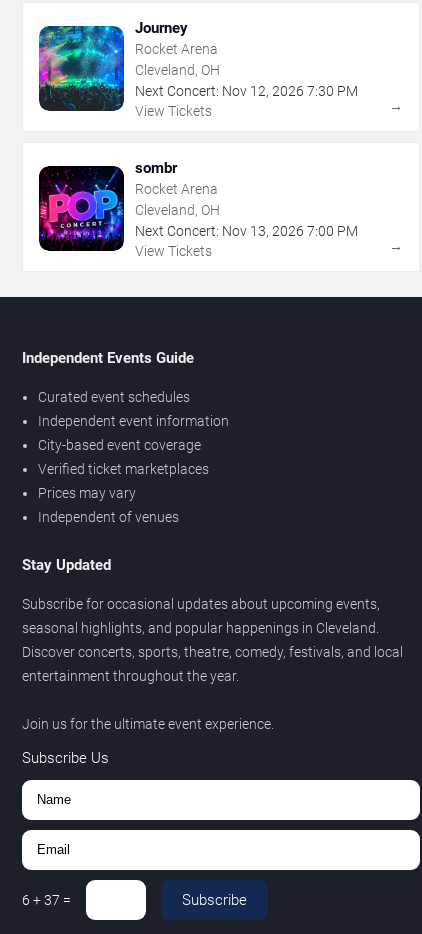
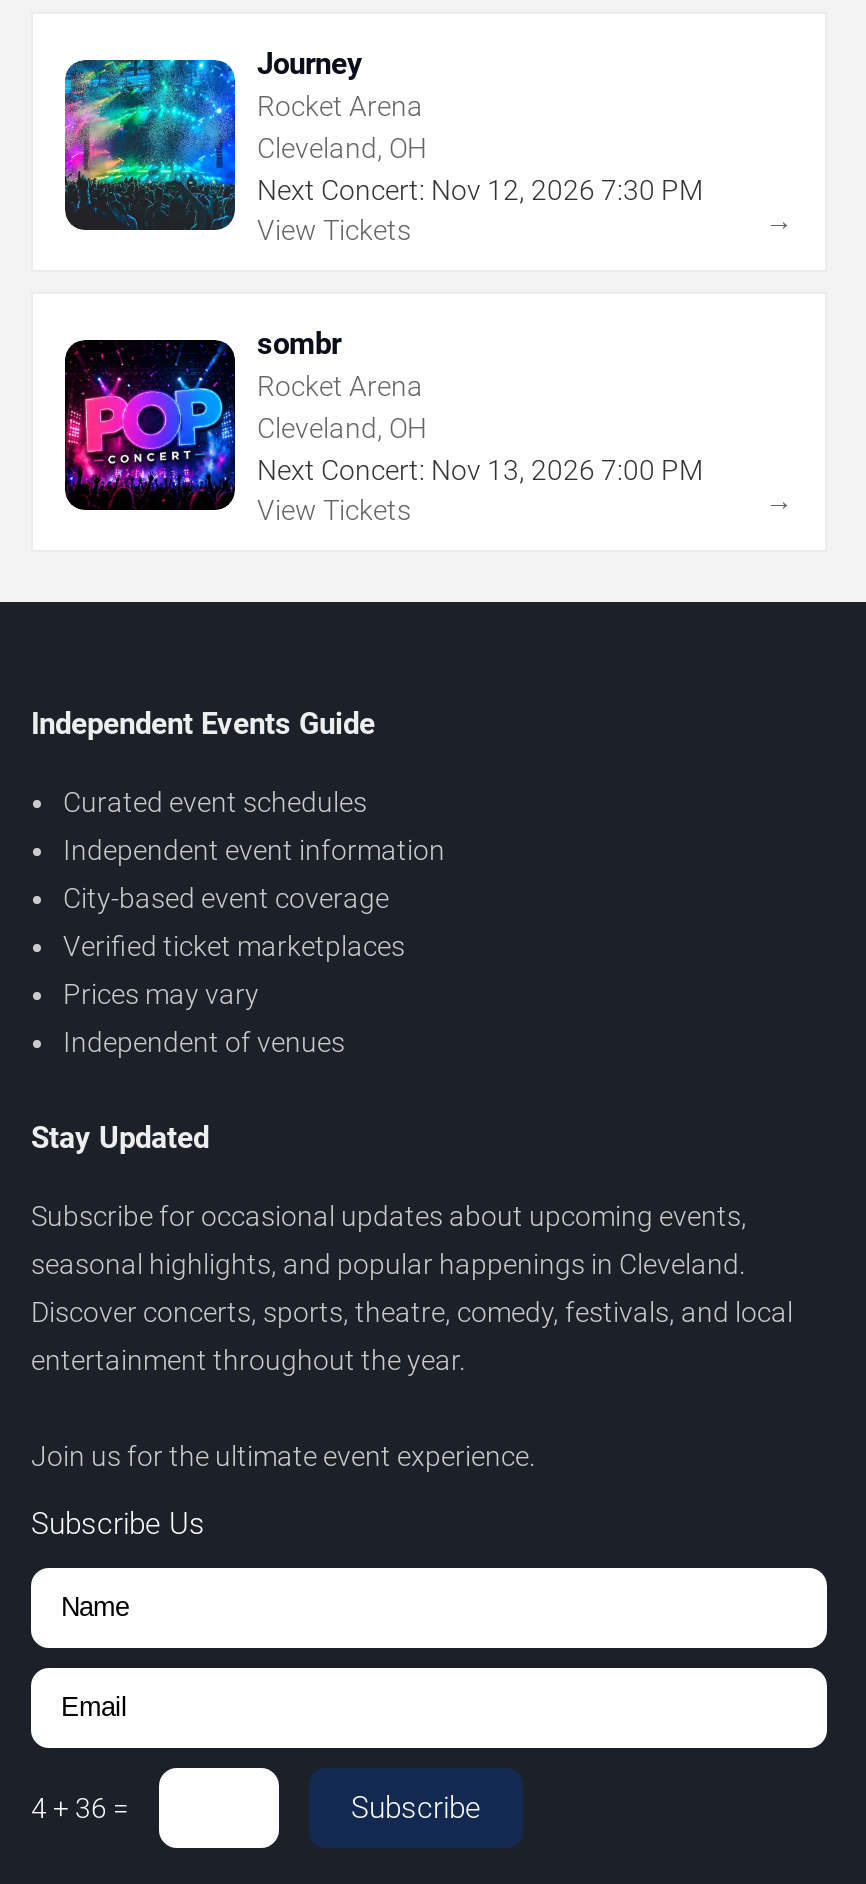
[22,892,71,908] 6 + 37 = -> [31,1791,129,1823] 4 + 36 =

